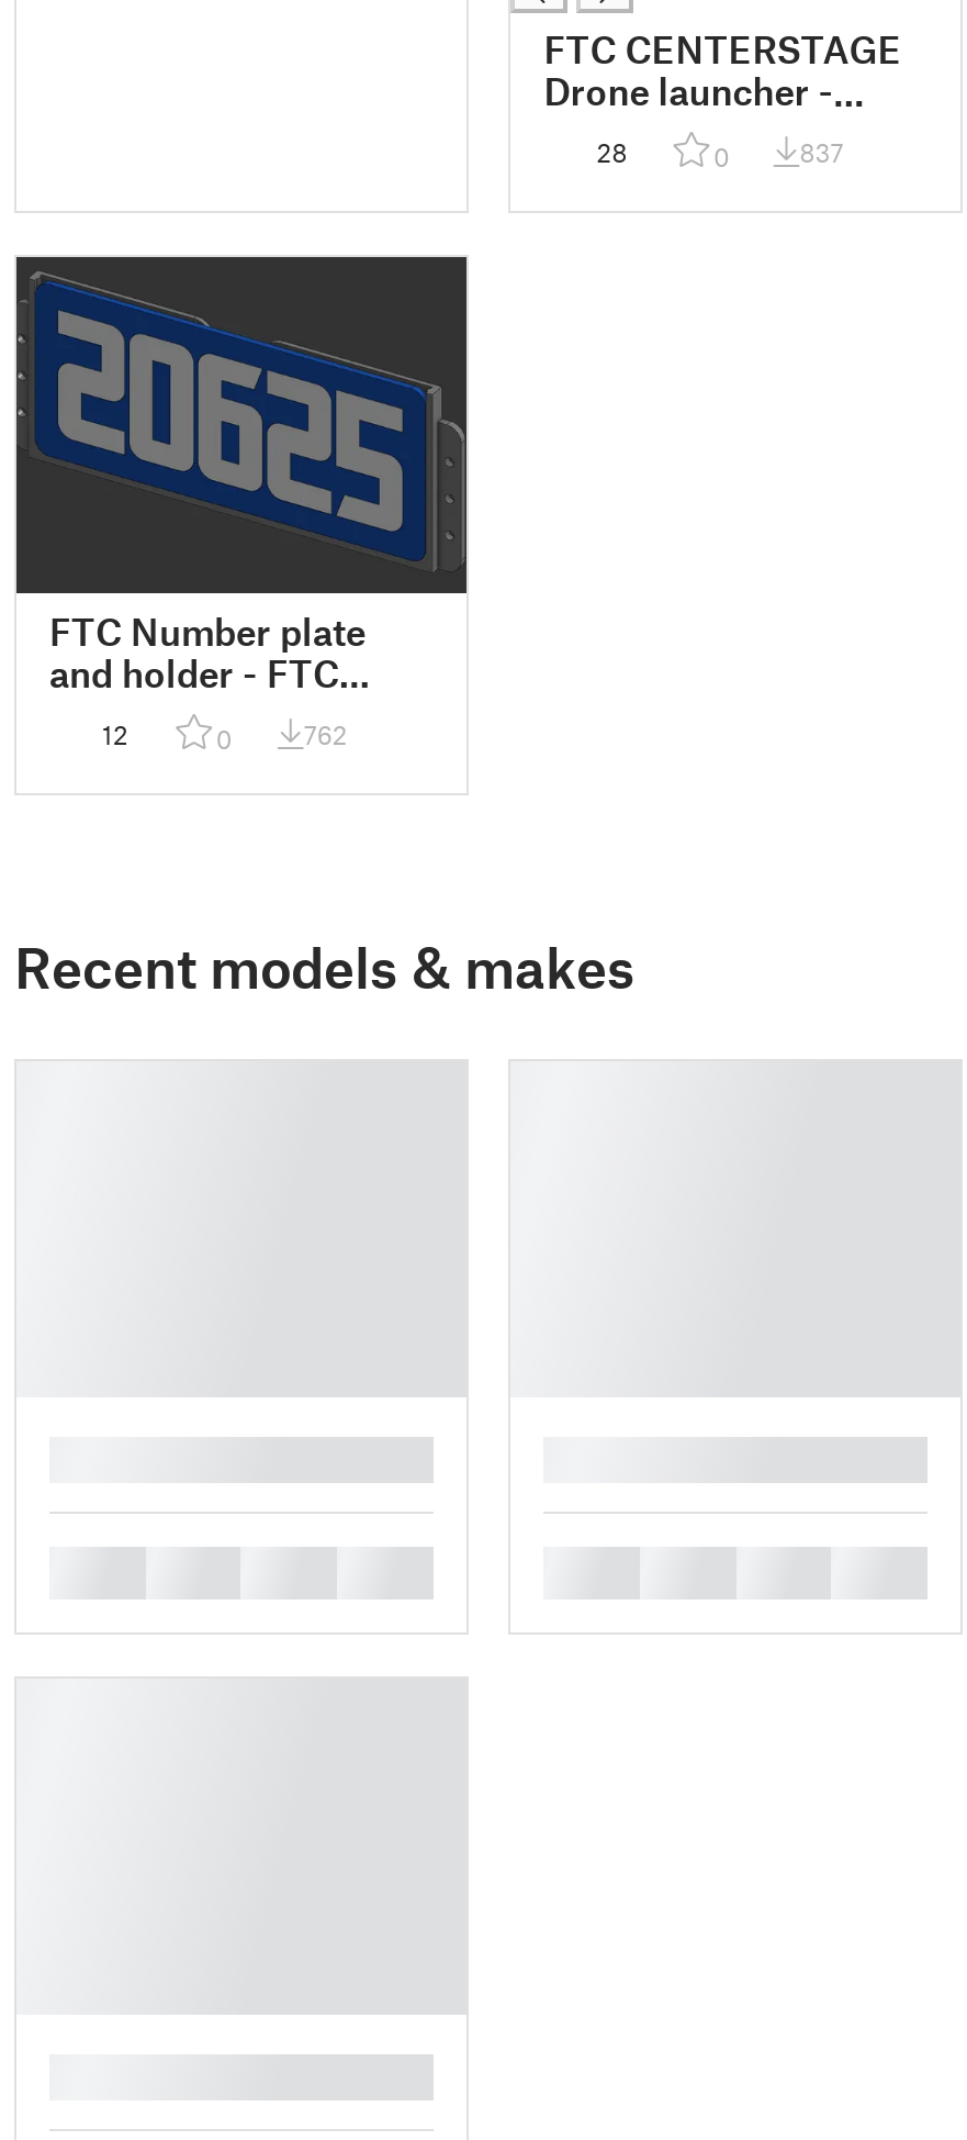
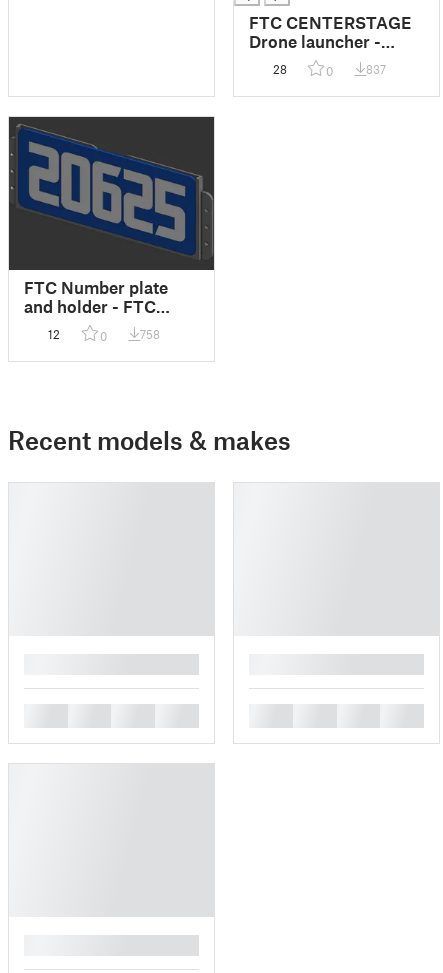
[304,718,348,749] 762 -> [140,327,160,341] 758

